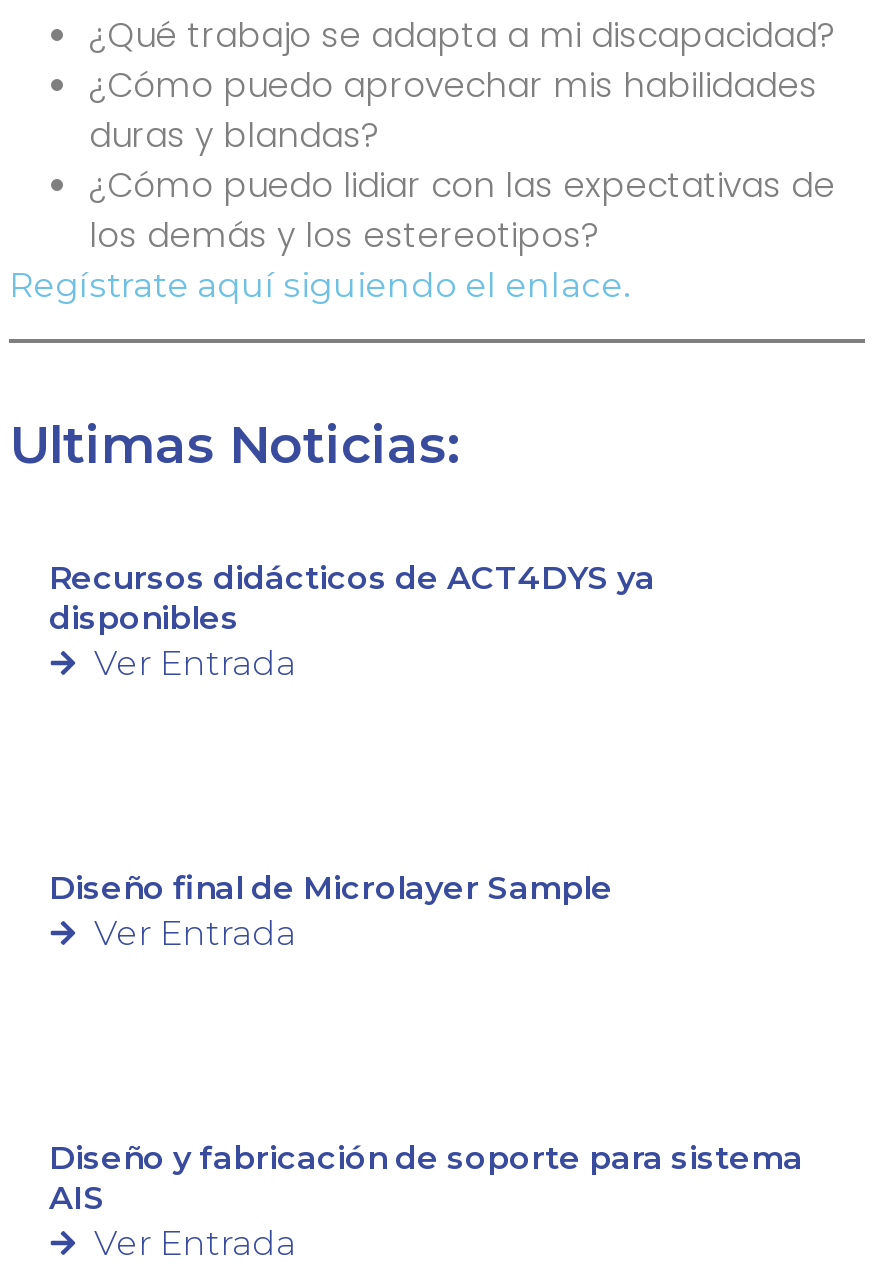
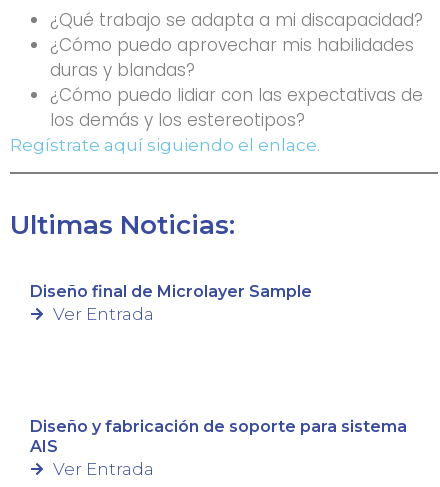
[49,558,655,682] Recursos didácticos de ACT4DYS ya | disponibles | Ver Entrada -> none

